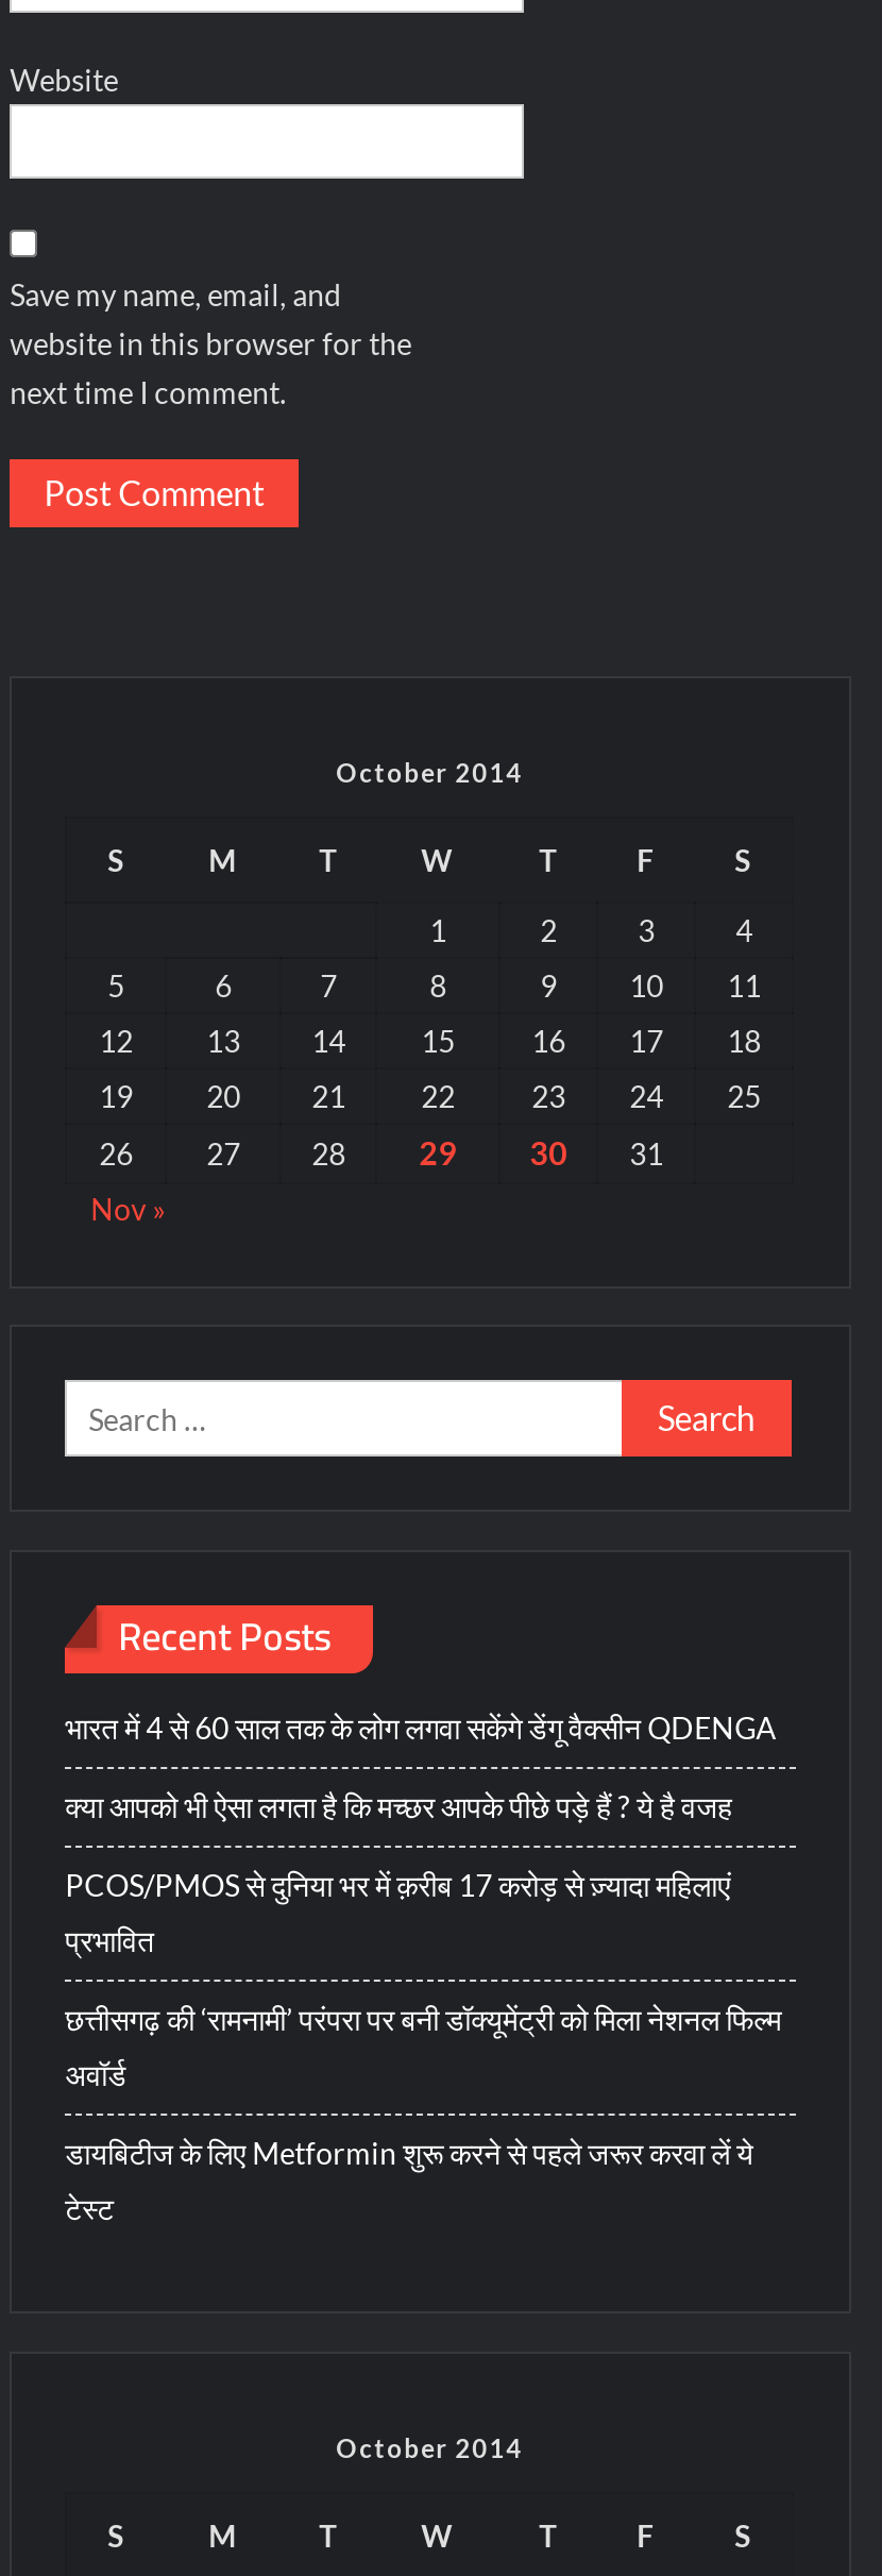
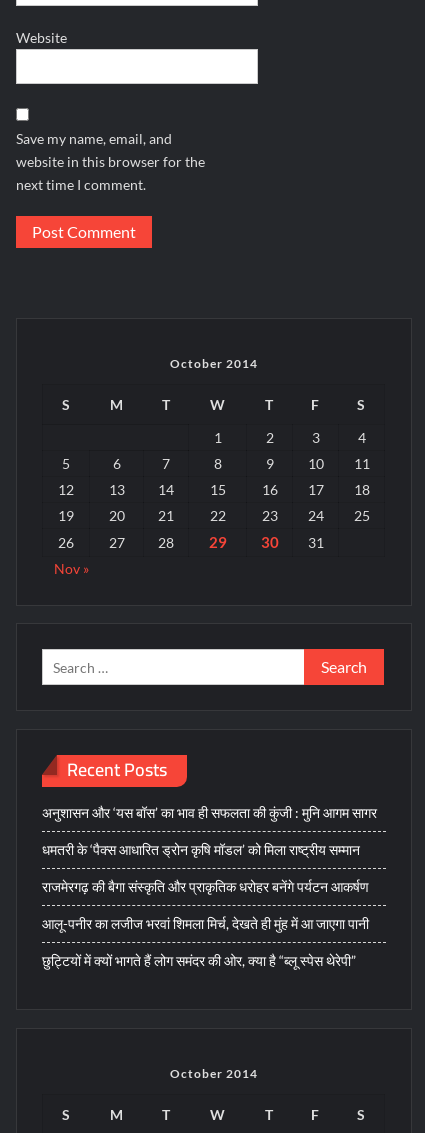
[65,1710,781,2226] भारत में 4 से 60 साल तक के लोग लगवा सकेंगे डेंगू वैक्सीन QDENGA | क्या आपको भी ऐसा लगता है कि मच्छर आपके पीछे पड़े हैं ? ये है वजह | PCOS/PMOS से दुनिया भर में क़रीब 17 करोड़ से ज़्यादा महिलाएं | प्रभावित | छत्तीसगढ़ की ‘रामनामी’ परंपरा पर बनी डॉक्यूमेंट्री को मिला नेशनल फिल्म | अवॉर्ड | डायबिटीज के लिए Metformin शुरू करने से पहले जरूर करवा लें ये | टेस्ट -> [42,804,377,969] अनुशासन और ‘यस बॉस’ का भाव ही सफलता की कुंजी : मुनि आगम सागर | धमतरी के ‘पैक्स आधारित ड्रोन कृषि मॉडल’ को मिला राष्ट्रीय सम्मान | राजमेरगढ़ की बैगा संस्कृति और प्राकृतिक धरोहर बनेंगे पर्यटन आकर्षण | आलू-पनीर का लजीज भरवां शिमला मिर्च, देखते ही मुंह में आ जाएगा पानी | छुट्टियों में क्यों भागते हैं लोग समंदर की ओर, क्या है “ब्लू स्पेस थेरेपी”

